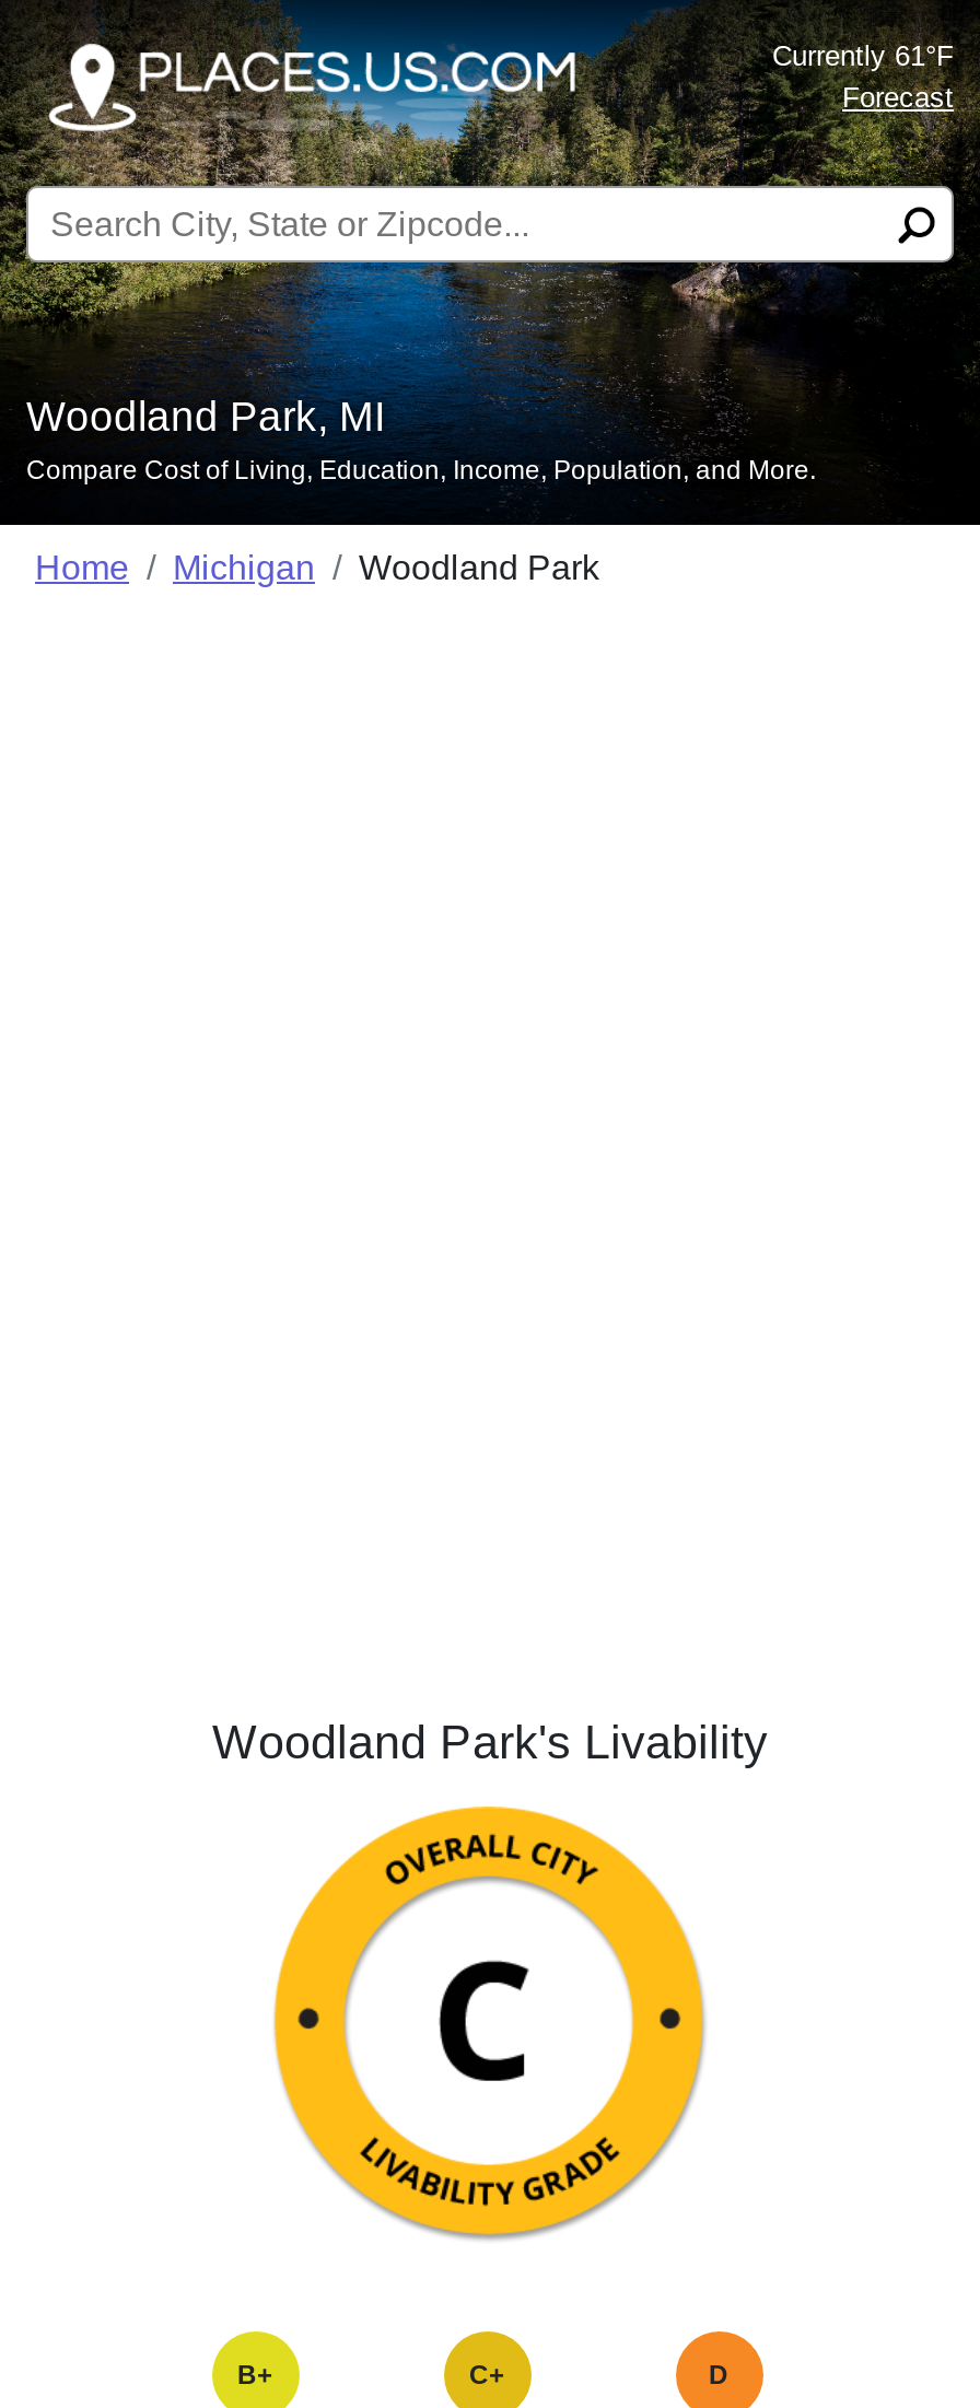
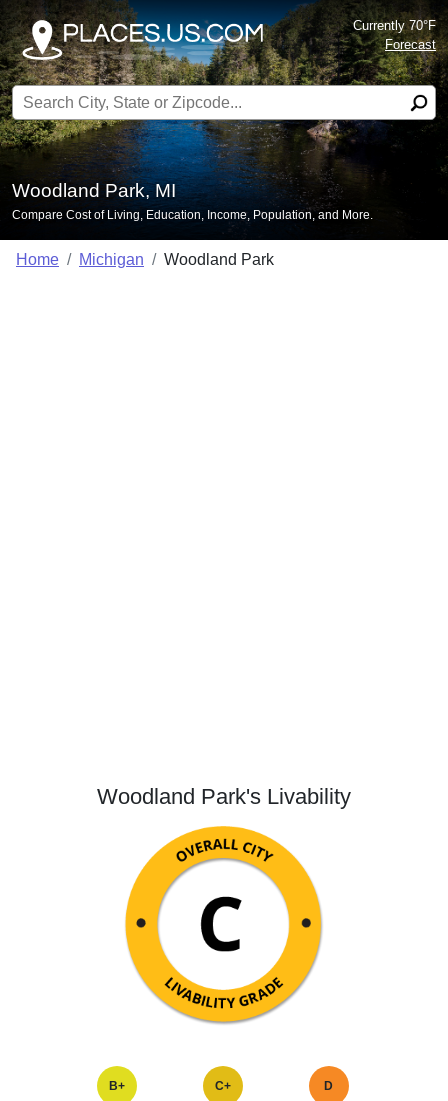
[772,39,954,72] Currently 61°F -> [353,18,436,33] Currently 70°F

